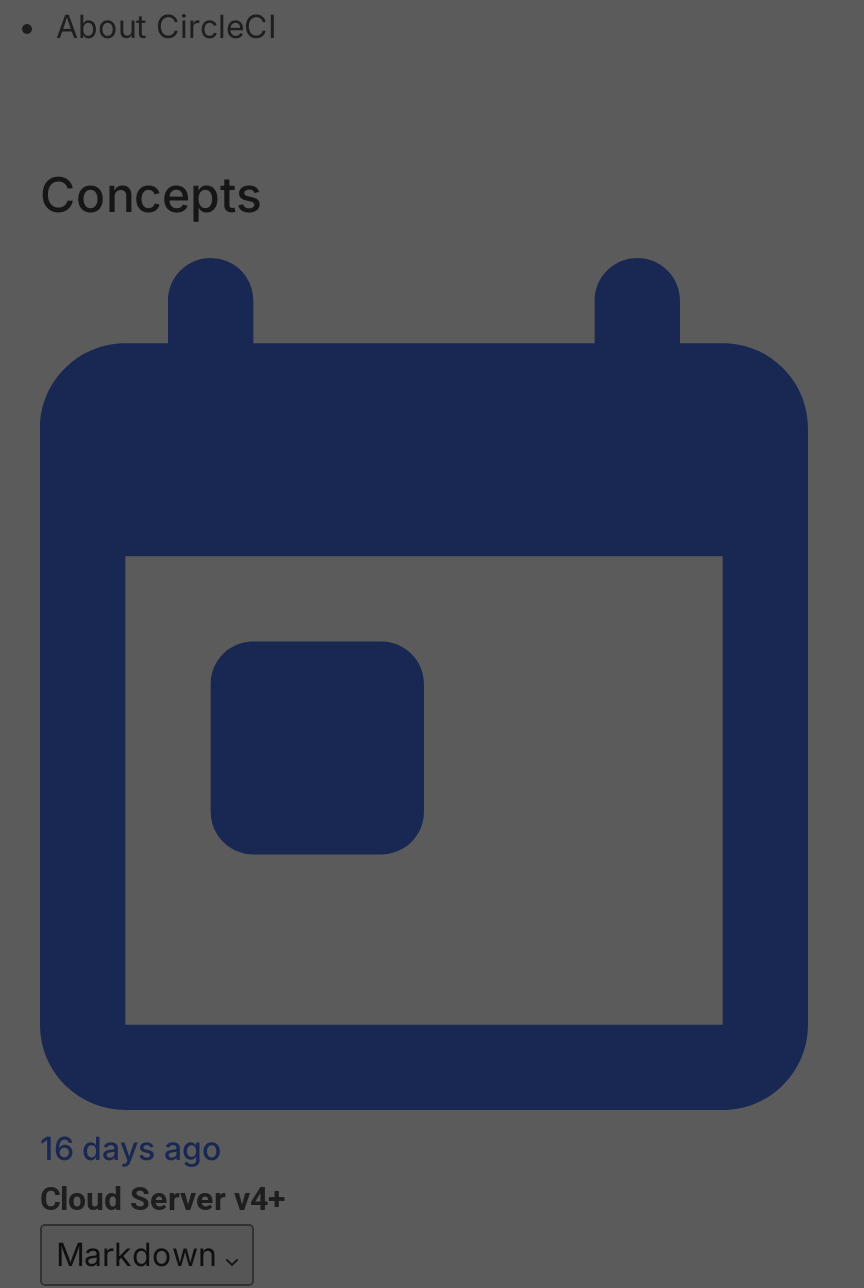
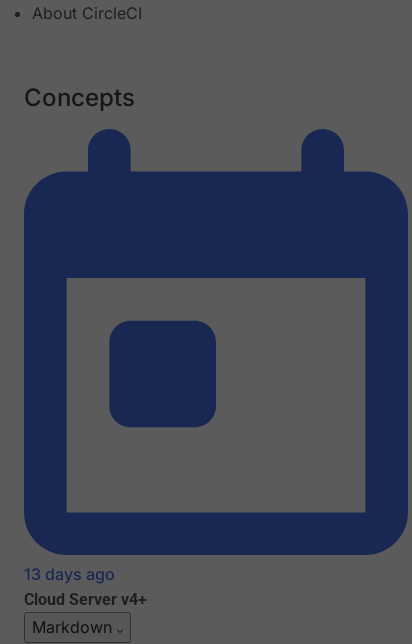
[40,1129,222,1169] 16 days ago -> [24,564,115,584] 13 days ago

